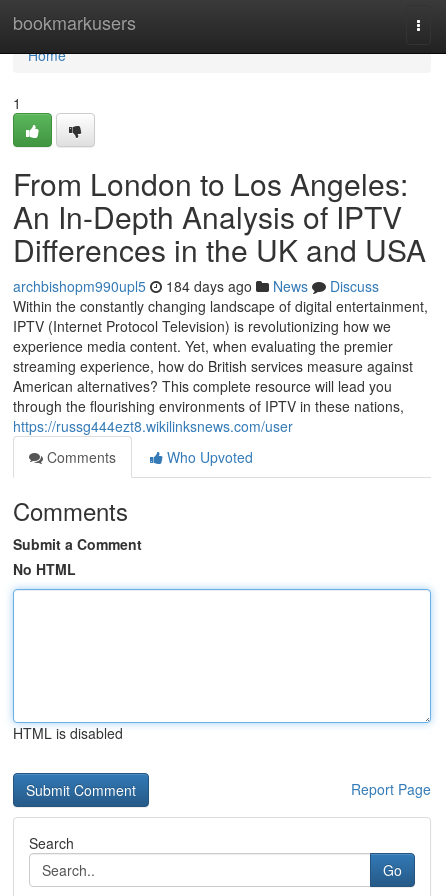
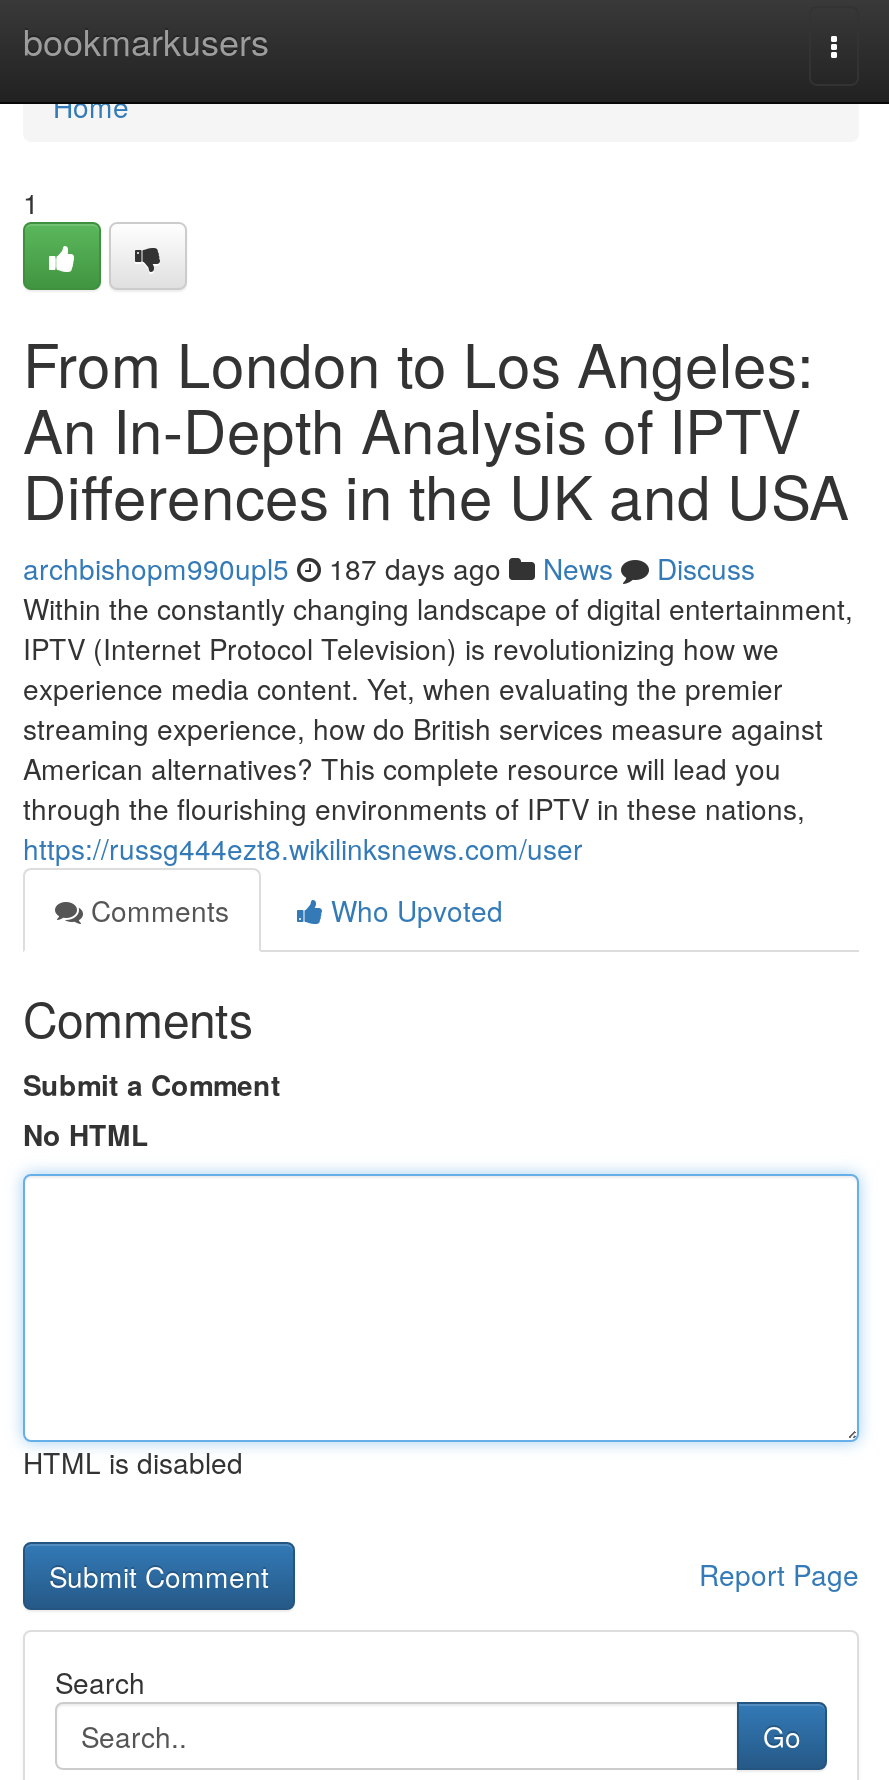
[13,276,379,296] archbishopm990upl5 184 days ago News Discuss -> [23,548,755,588] archbishopm990upl5 187 days ago News Discuss

